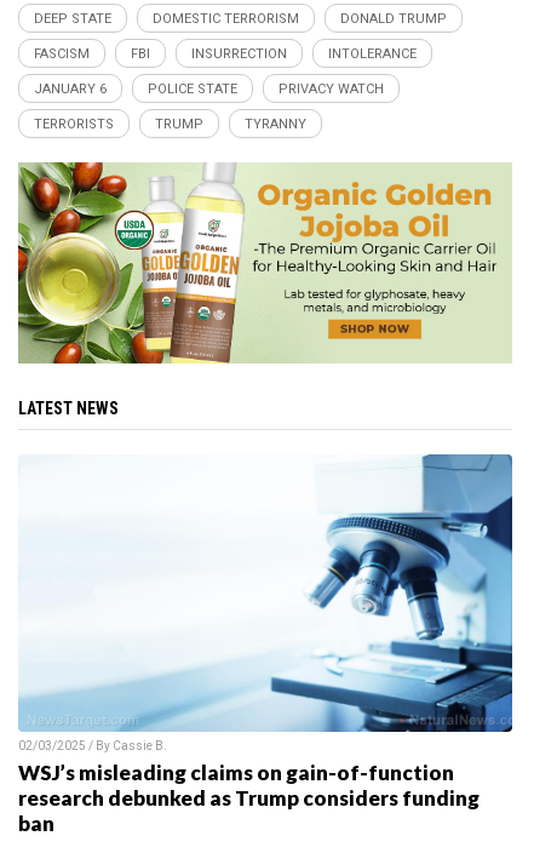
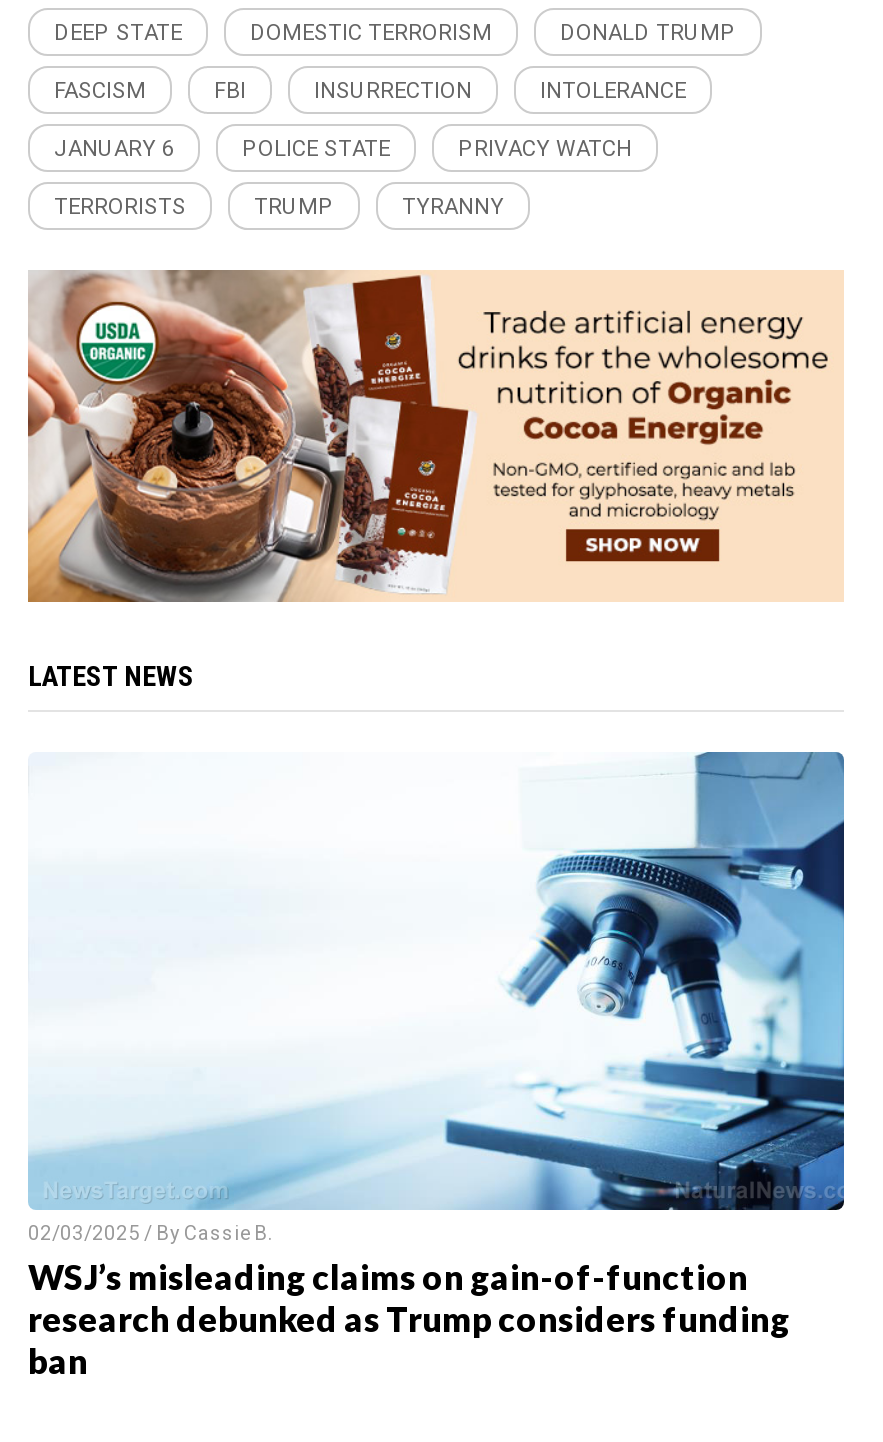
[17,161,511,365] [image] -> [26,270,840,602] [image]

